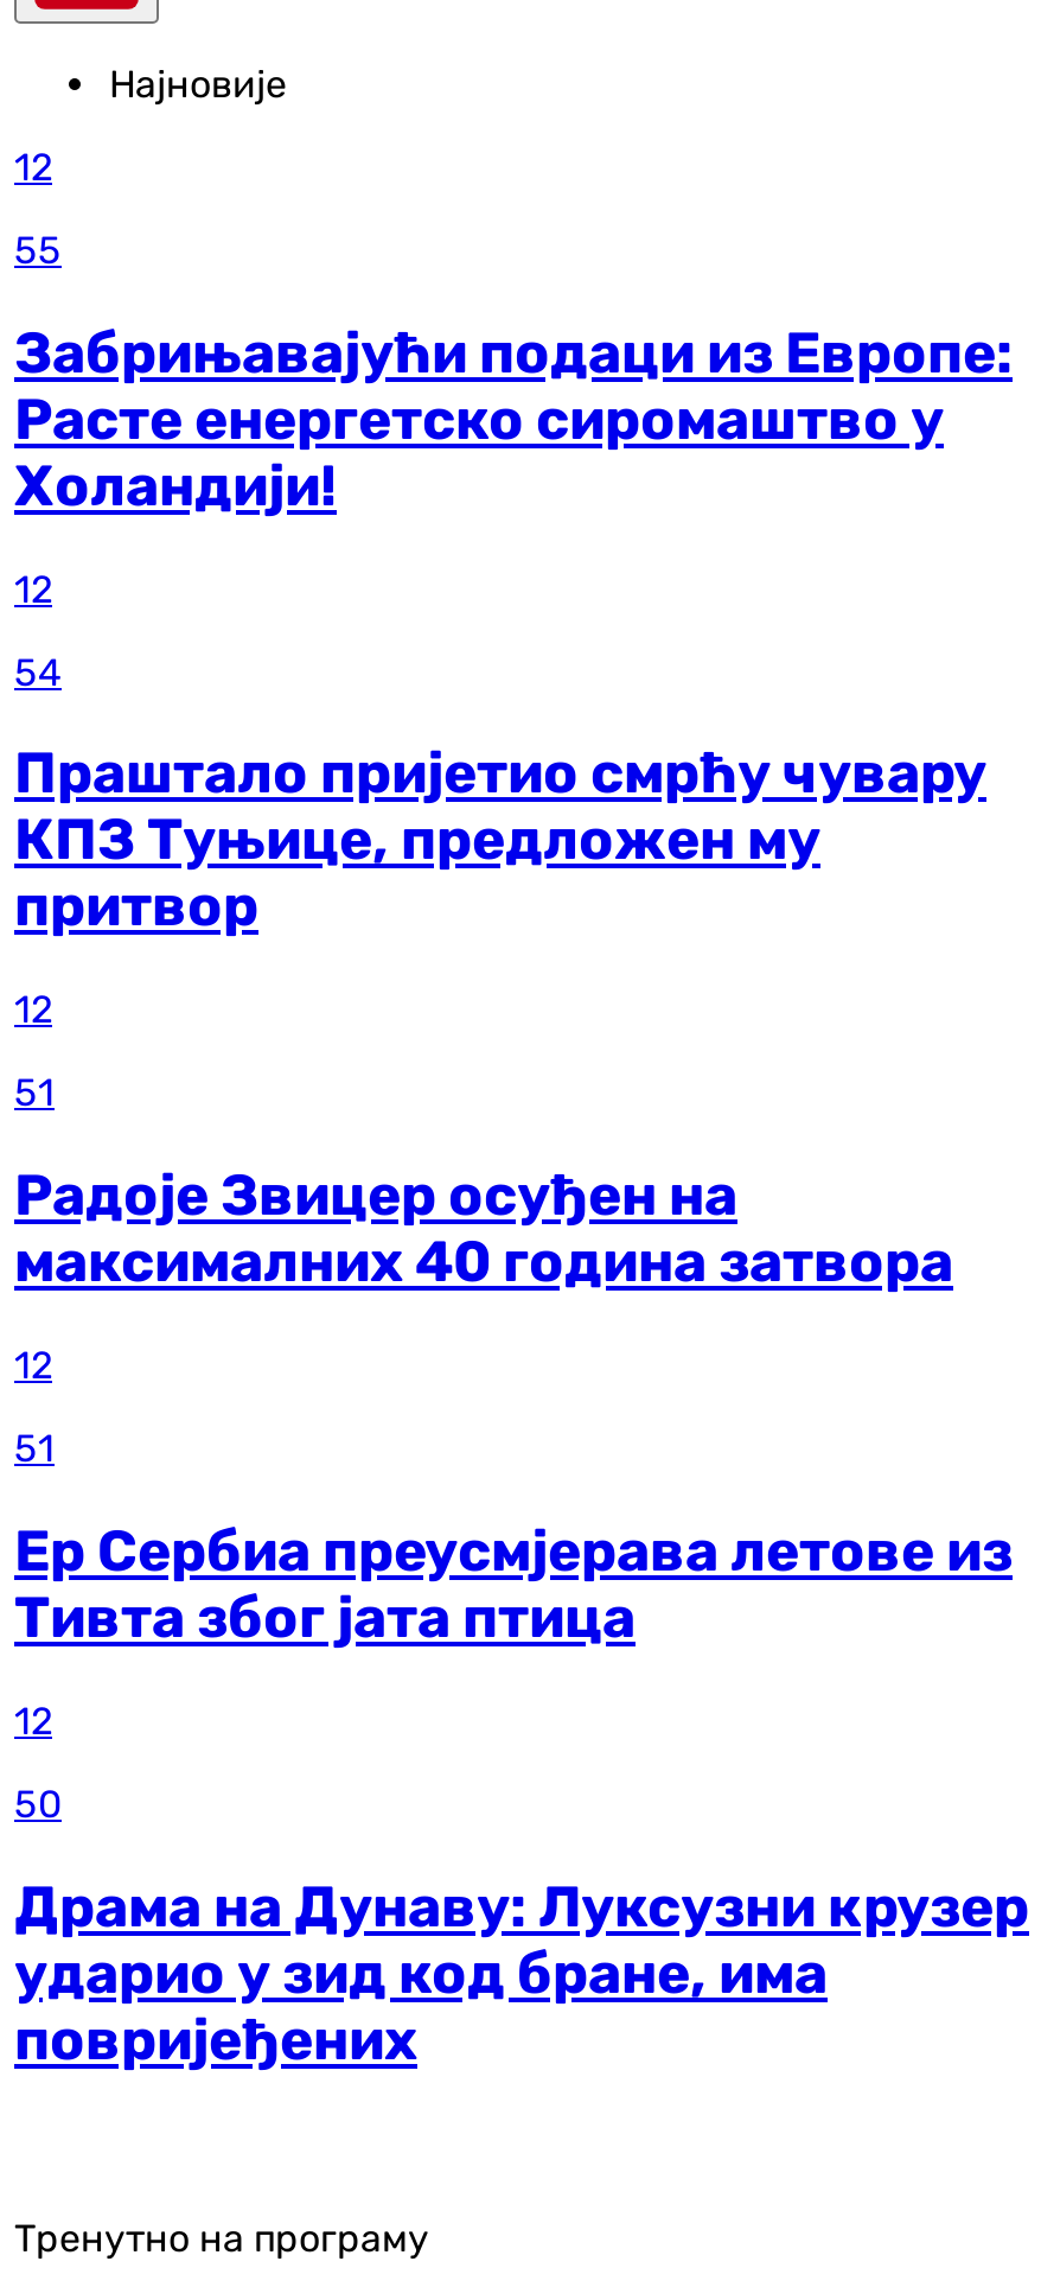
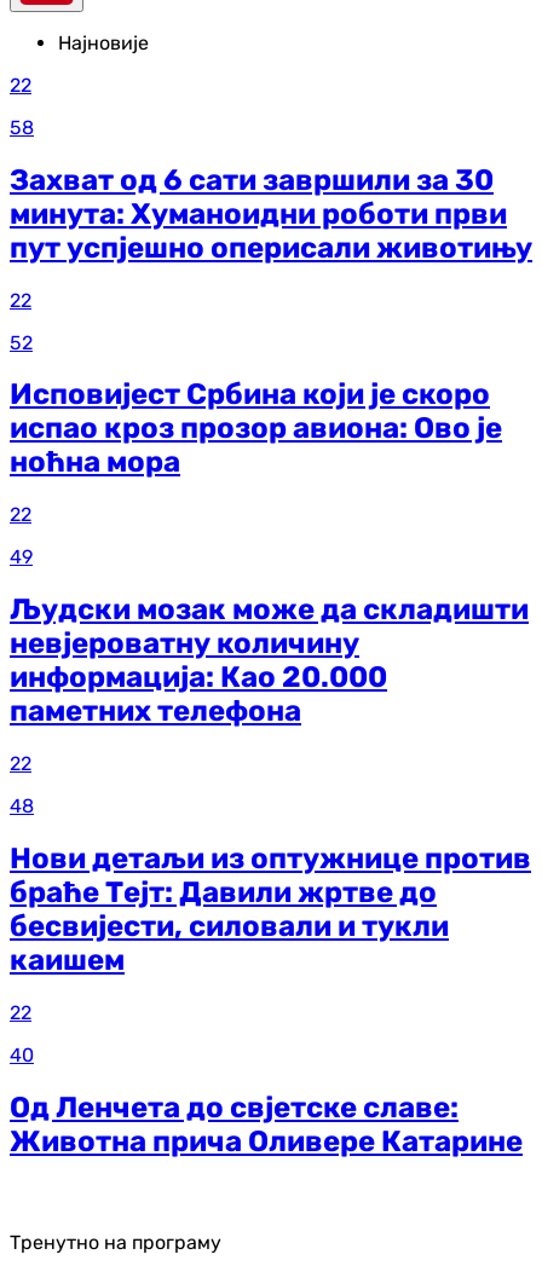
[14,144,52,189] 12 -> [10,73,31,96] 22
[14,227,62,272] 55 -> [10,116,34,139] 58
[14,319,1013,519] Забрињавајући подаци из Европе: | Расте енергетско сиромаштво у | Холандији! -> [10,163,532,264] Захват од 6 сати завршили за 30 | минута: Хуманоидни роботи први | пут успјешно оперисали животињу
[14,566,52,611] 12 -> [10,288,31,311] 22
[14,649,62,694] 54 -> [10,331,33,354] 52
[14,741,986,940] Праштало пријетио смрћу чувару | КПЗ Туњице, предложен му | притвор -> [10,378,502,479] Исповијест Србина који је скоро | испао кроз прозор авиона: Ово је | ноћна мора
[14,988,52,1033] 12 -> [10,503,31,526] 22
[14,1071,55,1116] 51 -> [10,546,33,569] 49
[14,1163,953,1296] Радоје Звицер осуђен на | максималних 40 година затвора -> [10,593,529,728] Људски мозак може да складишти | невјероватну количину | информација: Као 20.000 | паметних телефона
[14,1343,52,1388] 12 -> [10,752,31,775] 22
[14,1426,55,1471] 51 -> [10,795,34,818] 48
[14,1518,1013,1651] Ер Сербиа преусмјерава летове из | Тивта због јата птица -> [10,842,531,977] Нови детаљи из оптужнице против | браће Тејт: Давили жртве до | бесвијести, силовали и тукли | каишем
[14,1698,52,1743] 12 -> [10,1001,31,1024] 22
[14,1781,62,1827] 50 -> [10,1043,34,1066] 40
[14,1874,1029,2073] Драма на Дунаву: Луксузни крузер | ударио у зид код бране, има | повријеђених -> [10,1090,523,1158] Од Ленчета до свјетске славе: | Животна прича Оливере Катарине

